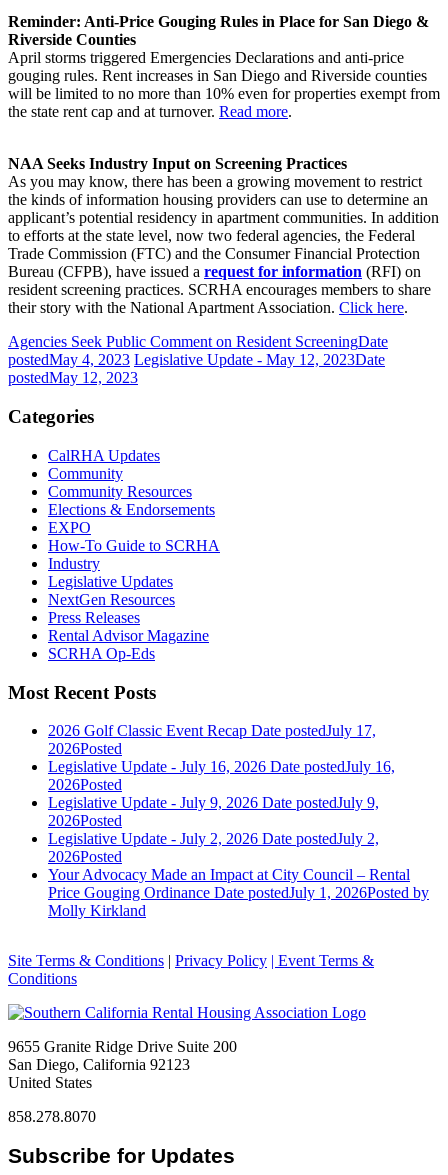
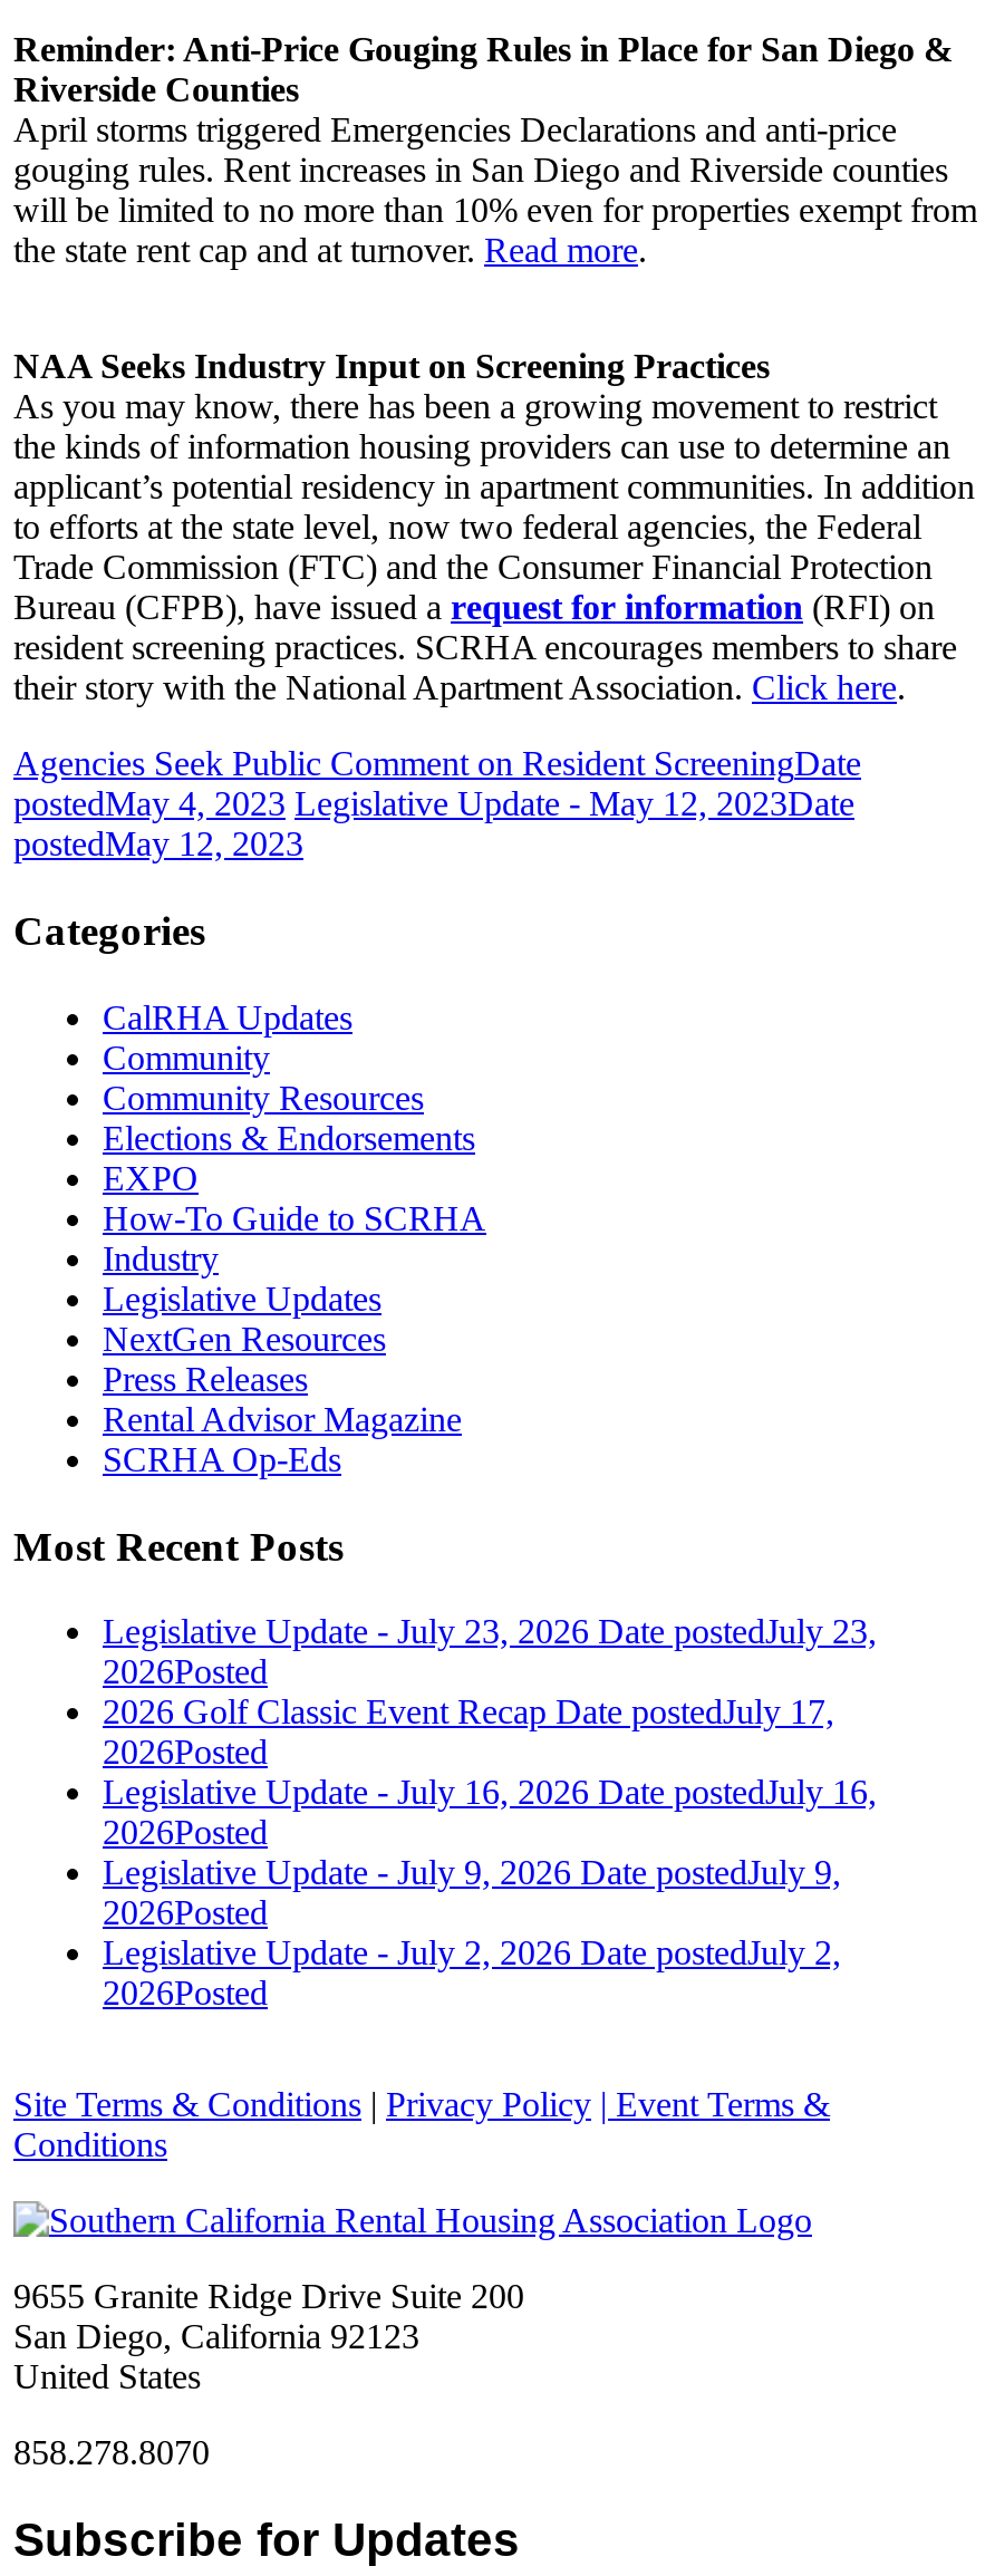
none -> [103,1613,877,1691] Legislative Update - July 23, 2026 Date postedJuly 23, | 2026Posted
moved [48,722,395,865] -> [103,1693,877,2012]: 2026 Golf Classic Event Recap Date postedJuly 17, | 2026Posted | Legislative Update - July 16, 2026 Date postedJuly 16, | 2026Posted | Legislative Update - July 9, 2026 Date postedJuly 9, | 2026Posted | Legislative Update - July 2, 2026 Date postedJuly 2, | 2026Posted
[48,866,429,919] Your Advocacy Made an Impact at City Council – Rental | Price Gouging Ordinance Date postedJuly 1, 2026Posted by | Molly Kirkland -> none

